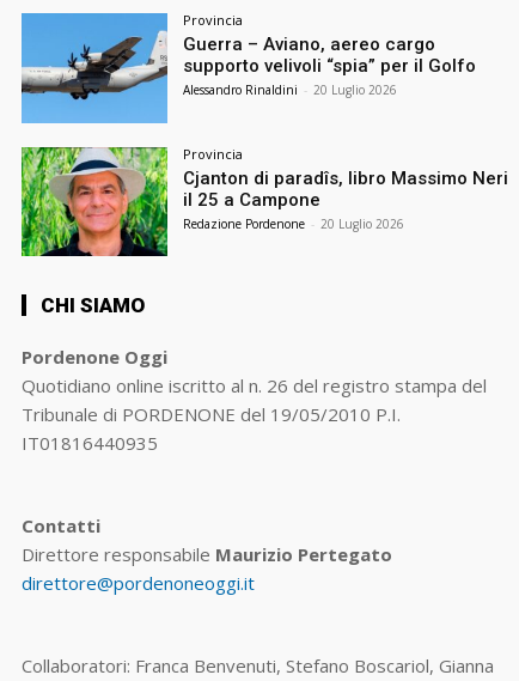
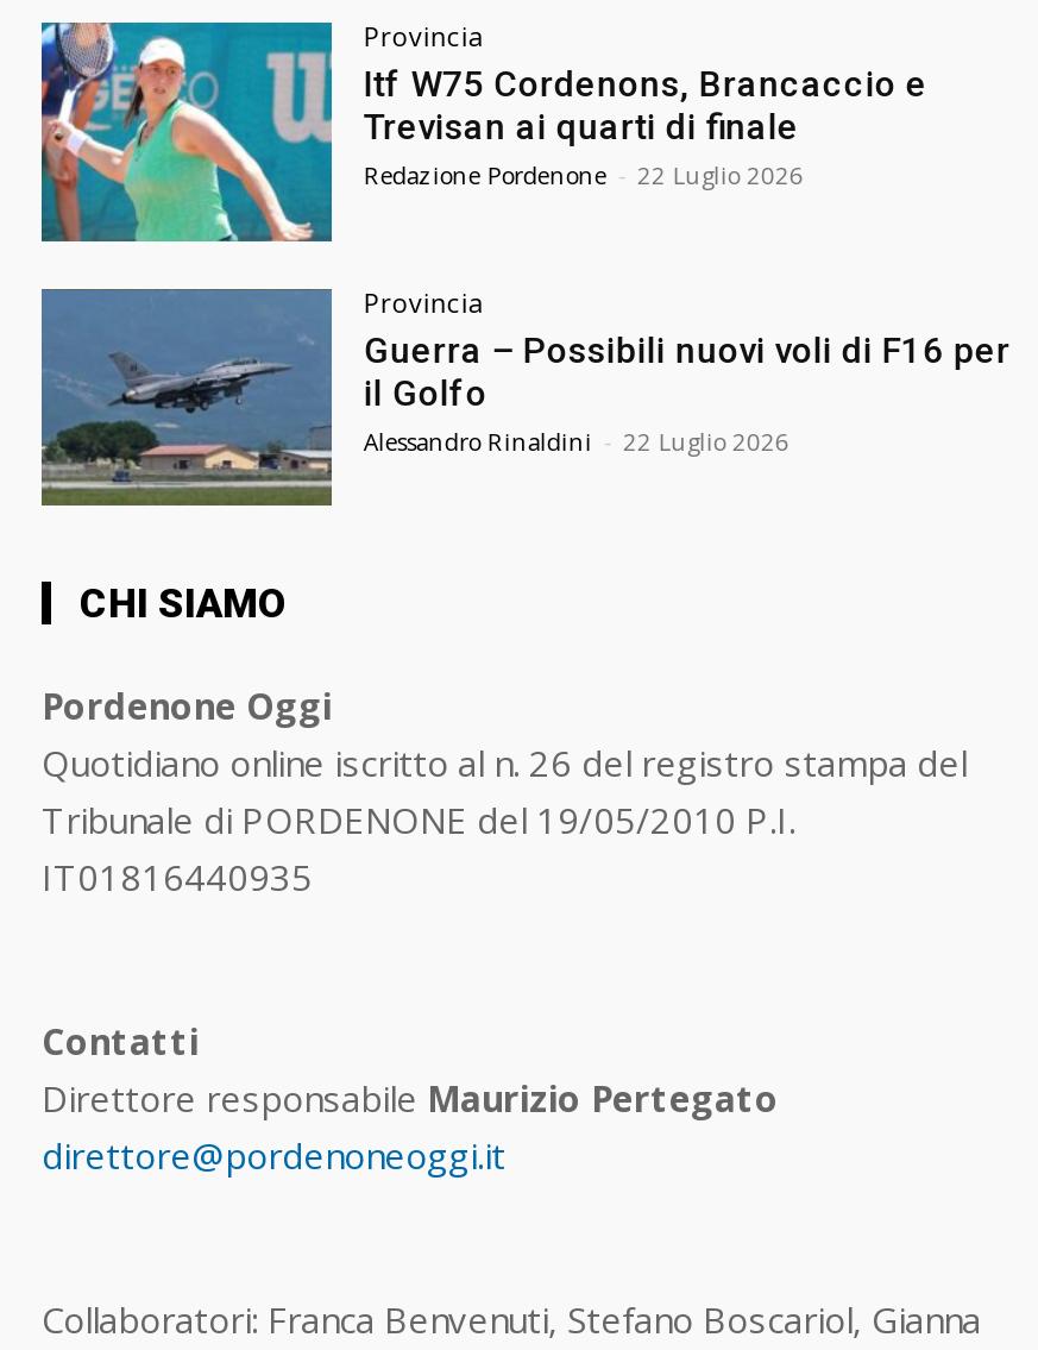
[20,12,476,124] [image] | Guerra – Aviano, aereo cargo | supporto velivoli “spia” per il Golfo | Alessandro Rinaldini - 20 Luglio 2026 -> [39,20,927,244] [image] | Itf W75 Cordenons, Brancaccio e | Trevisan ai quarti di finale | Redazione Pordenone - 22 Luglio 2026
[20,146,509,257] [image] | Cjanton di paradîs, libro Massimo Neri | il 25 a Campone | Redazione Pordenone - 20 Luglio 2026 -> [39,287,1010,508] [image] | Guerra – Possibili nuovi voli di F16 per | il Golfo | Alessandro Rinaldini - 22 Luglio 2026

